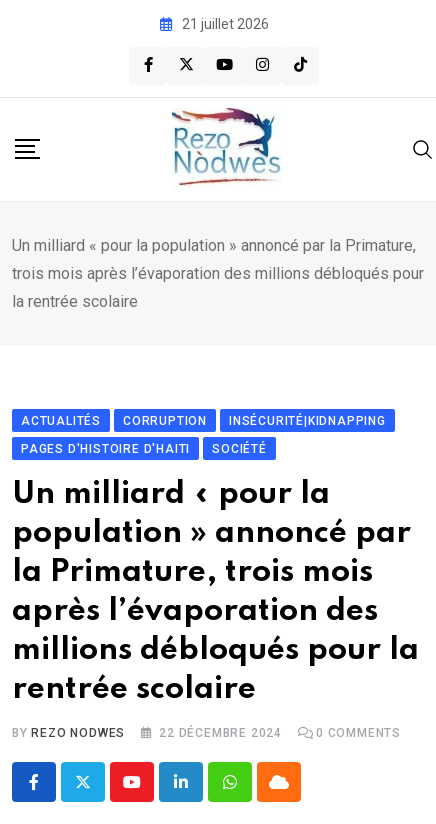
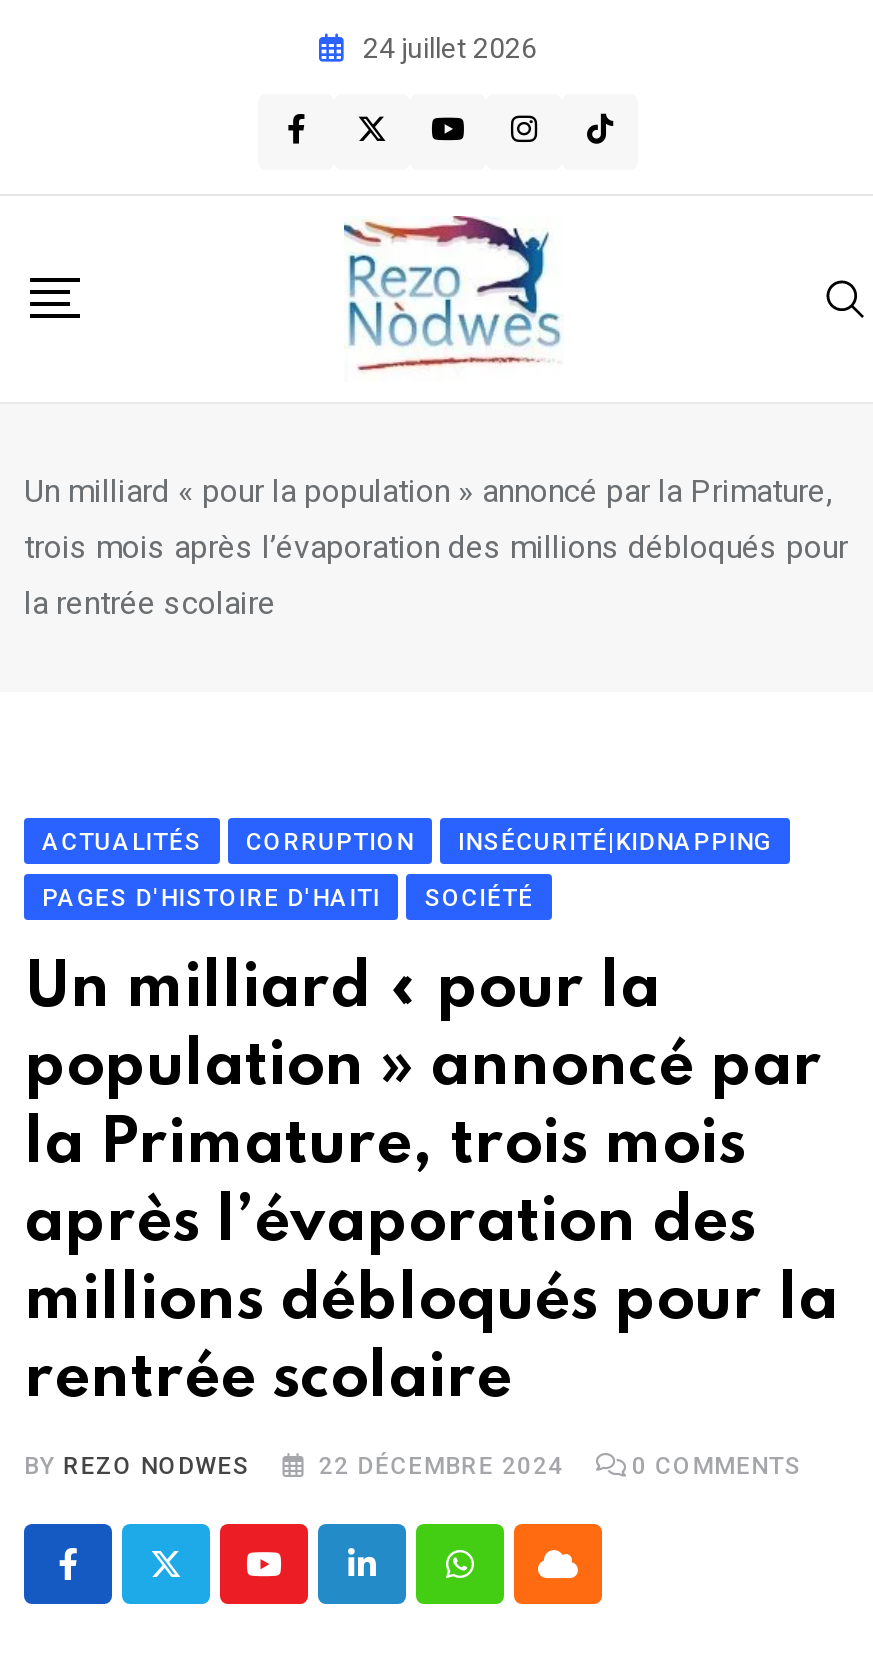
[181,15,268,31] 21 juillet 2026 -> [363,31,537,63] 24 juillet 2026

